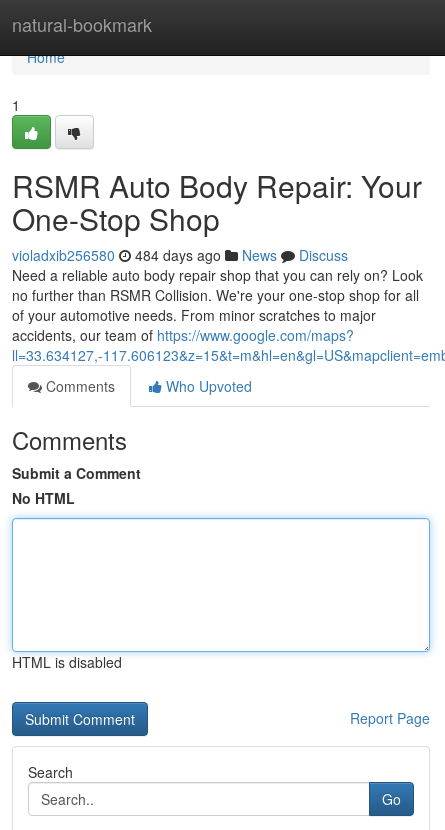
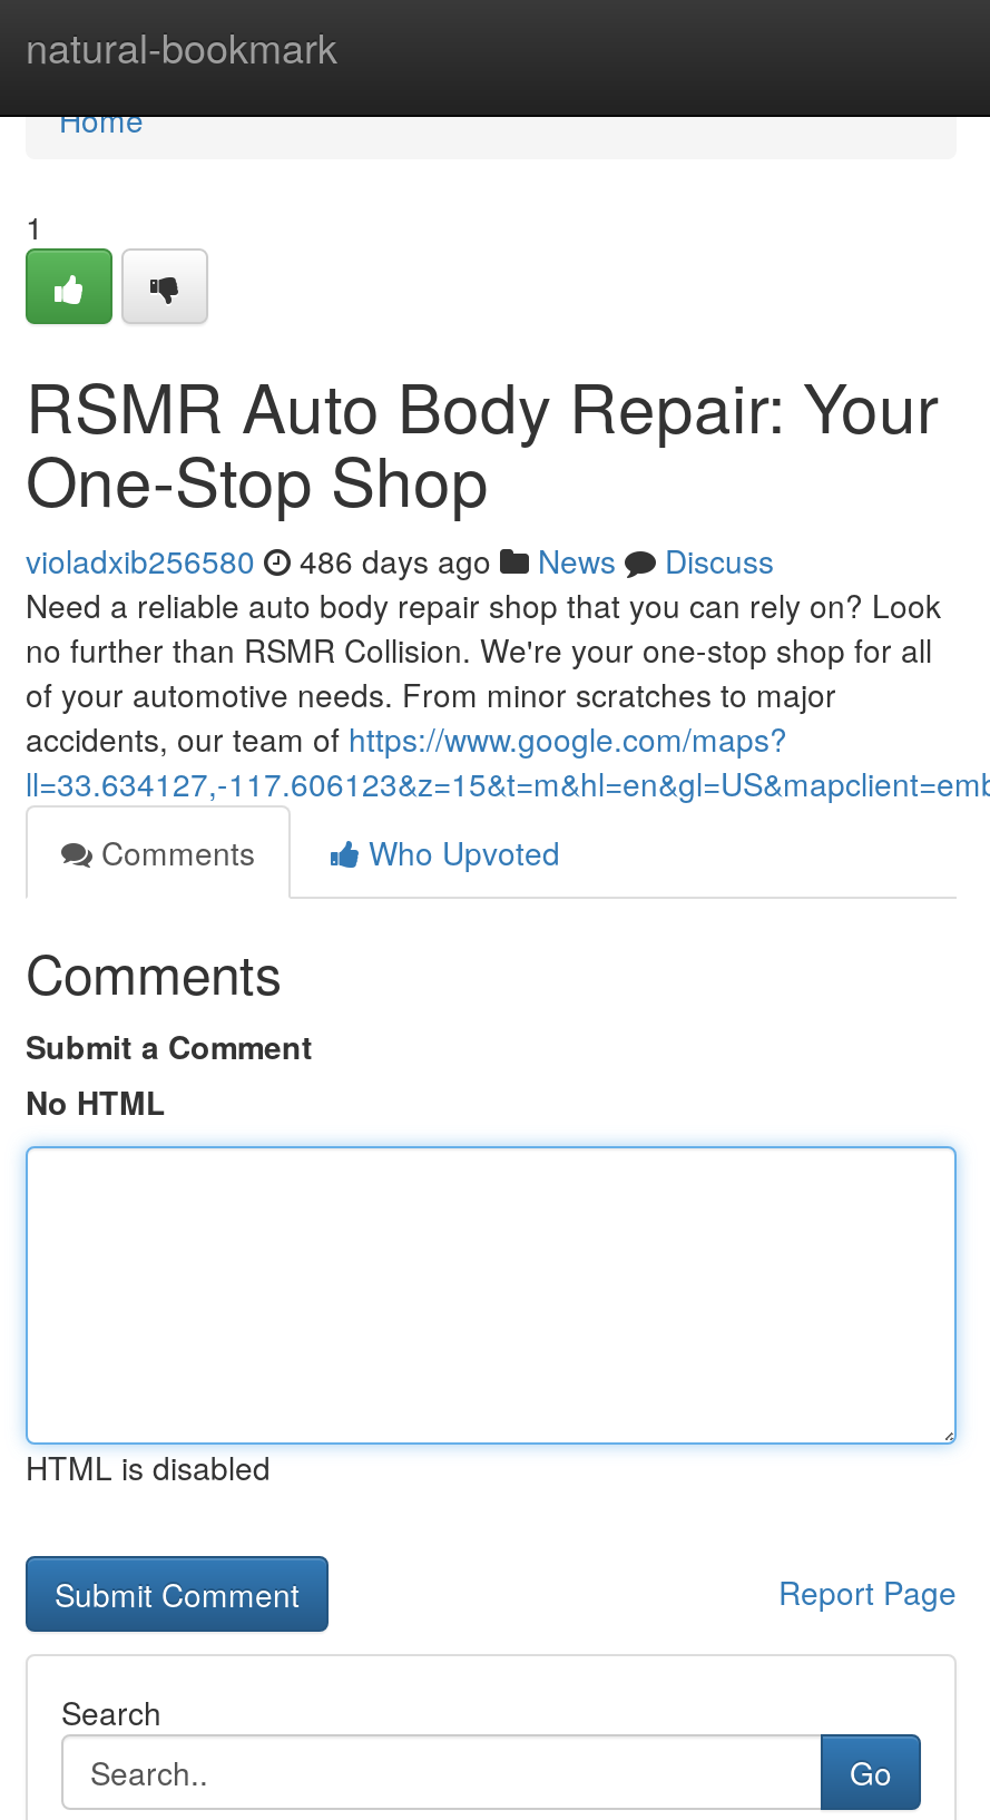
[12,245,348,265] violadxib256580 484 days ago News Discuss -> [26,538,774,583] violadxib256580 486 days ago News Discuss

